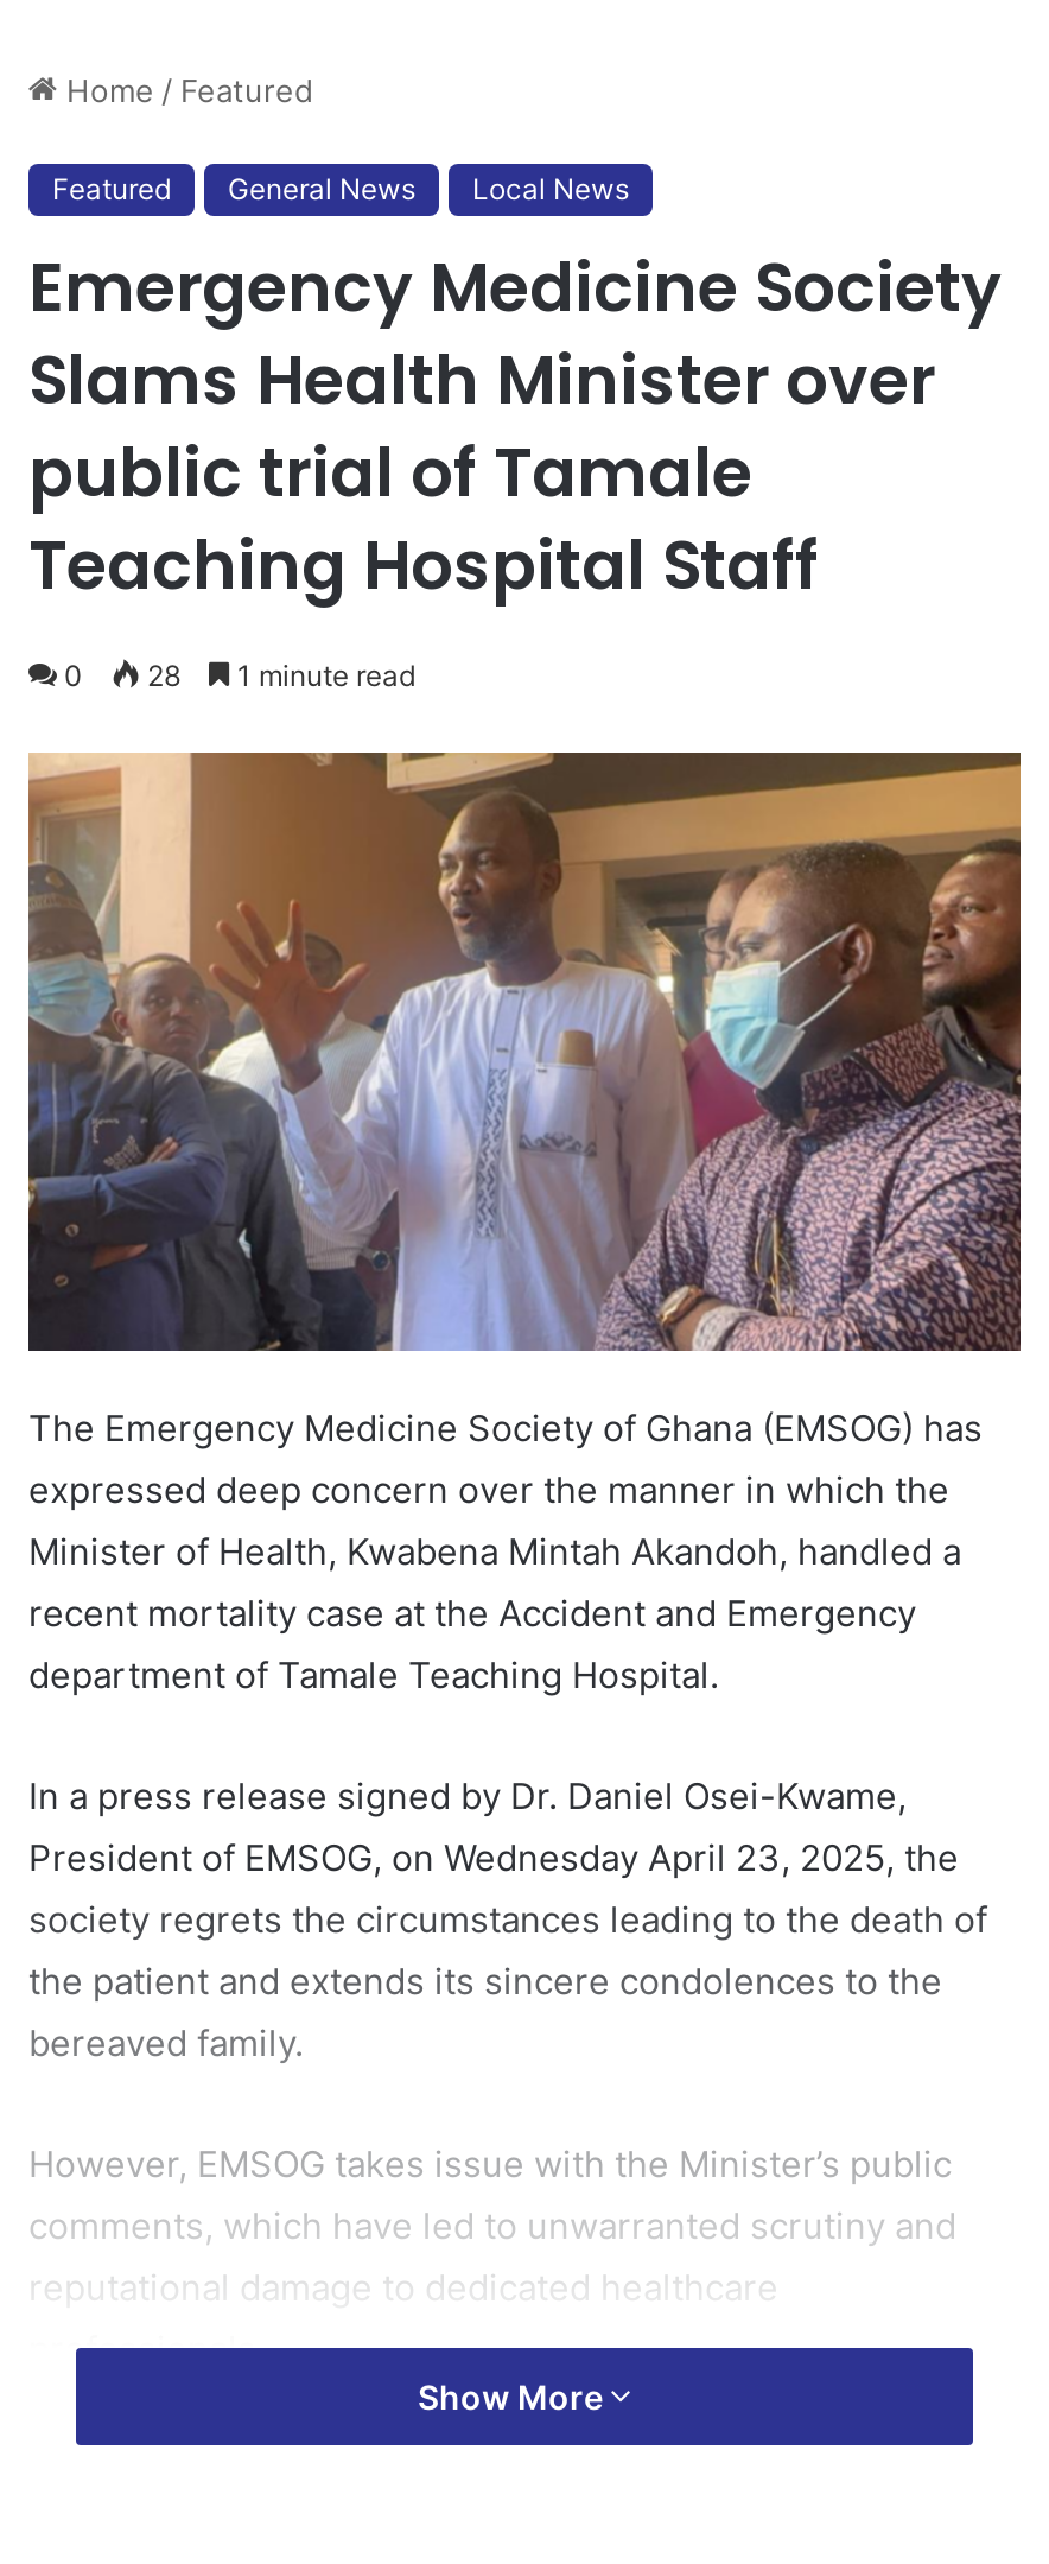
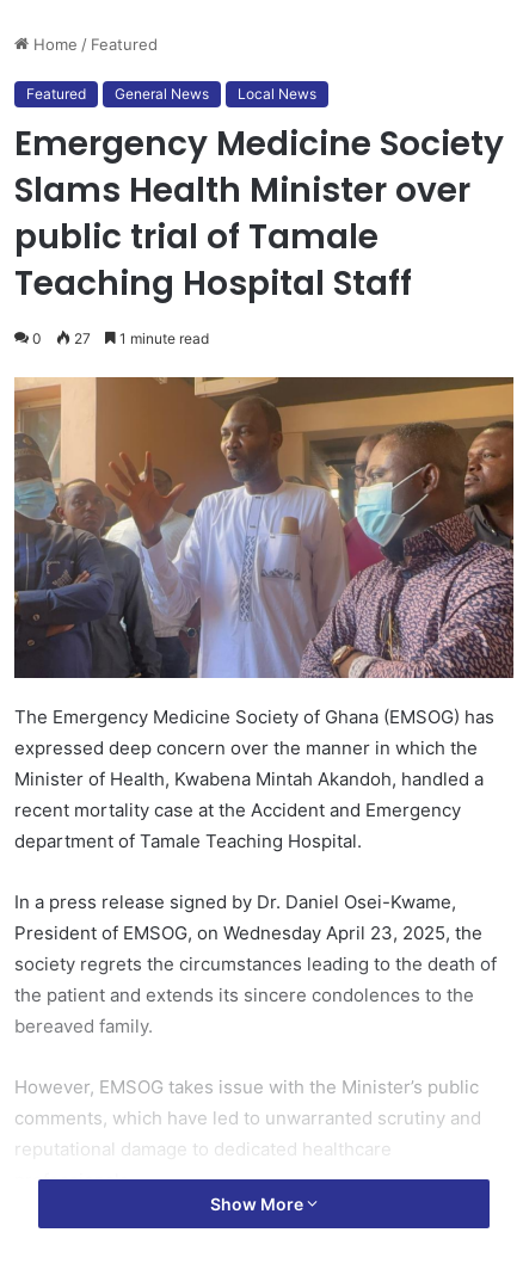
[64,658,415,694] 0 28 1 minute read -> [32,330,209,348] 0 27 1 minute read

